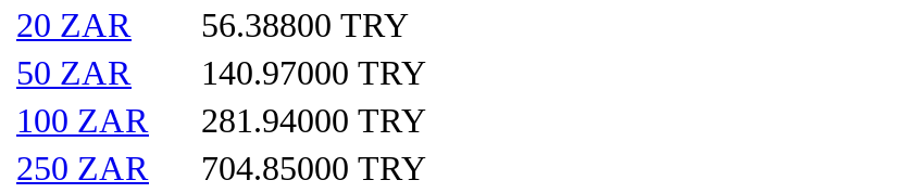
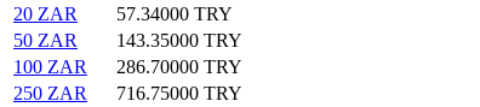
[16,7,410,43] 20 ZAR 56.38800 TRY -> [13,4,233,24] 20 ZAR 57.34000 TRY
[16,54,427,91] 50 ZAR 140.97000 TRY -> [13,30,242,50] 50 ZAR 143.35000 TRY
[16,102,427,139] 100 ZAR 281.94000 TRY -> [13,57,242,77] 100 ZAR 286.70000 TRY
[16,150,427,186] 250 ZAR 704.85000 TRY -> [13,83,242,103] 250 ZAR 716.75000 TRY

